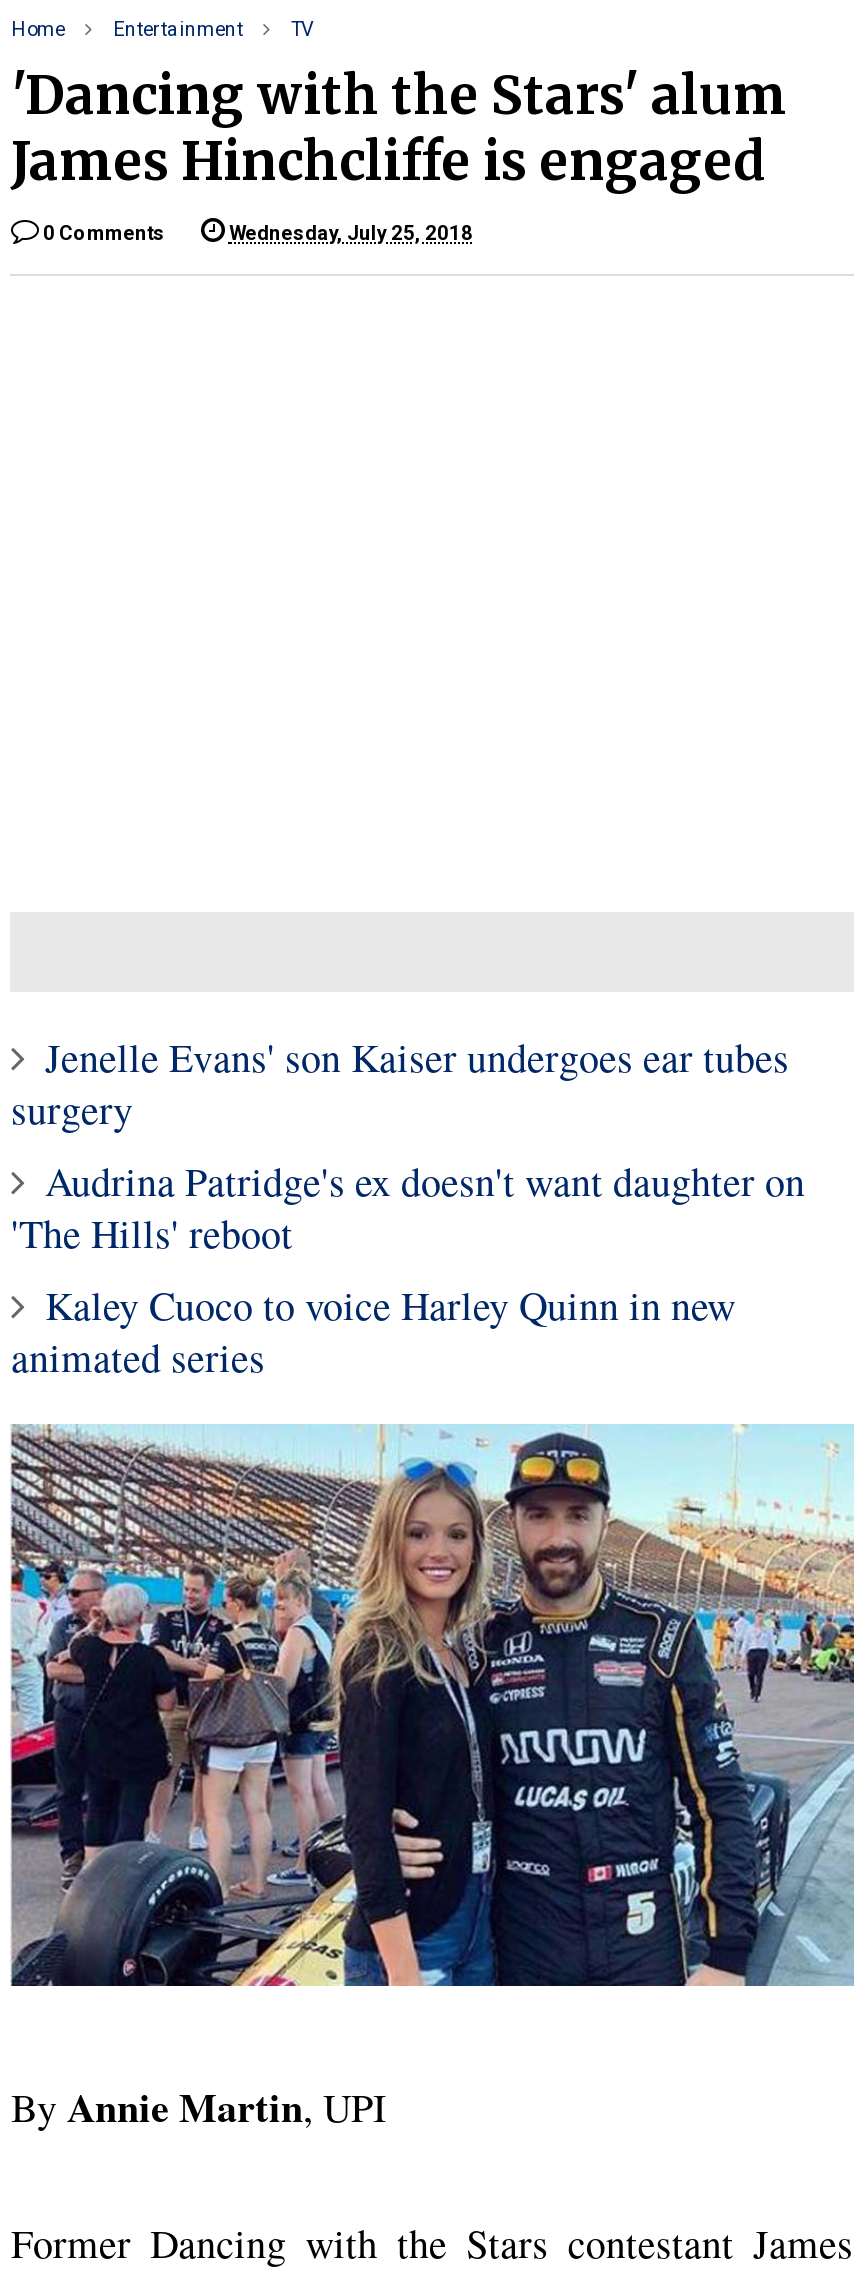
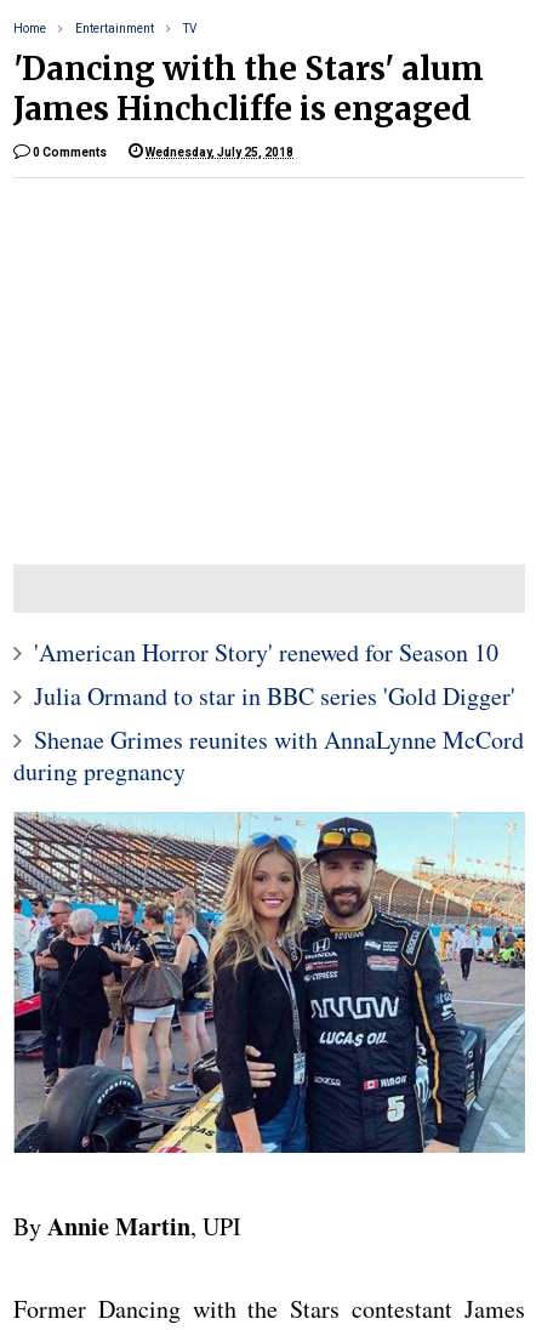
[11,1030,805,1384] Jenelle Evans' son Kaiser undergoes ear tubes | surgery | Audrina Patridge's ex doesn't want daughter on | 'The Hills' reboot | Kaley Cuoco to voice Harley Quinn in new | animated series -> [14,636,524,788] 'American Horror Story' renewed for Season 10 | Julia Ormand to star in BBC series 'Gold Digger' | Shenae Grimes reunites with AnnaLynne McCord | during pregnancy

